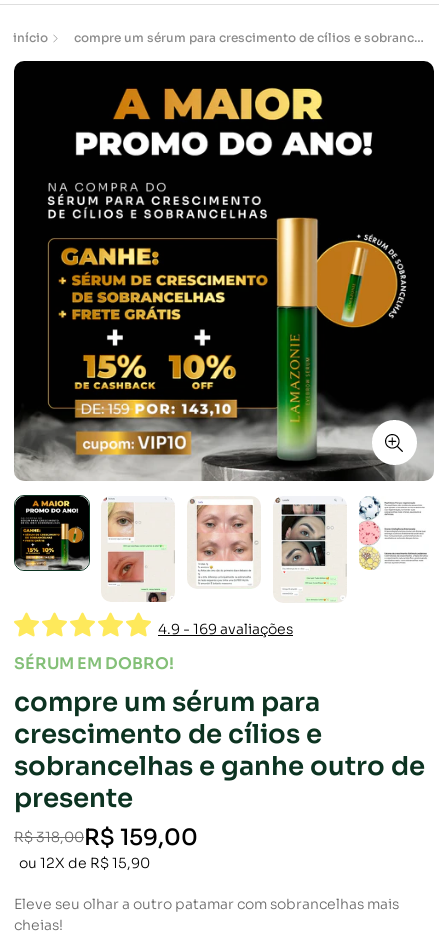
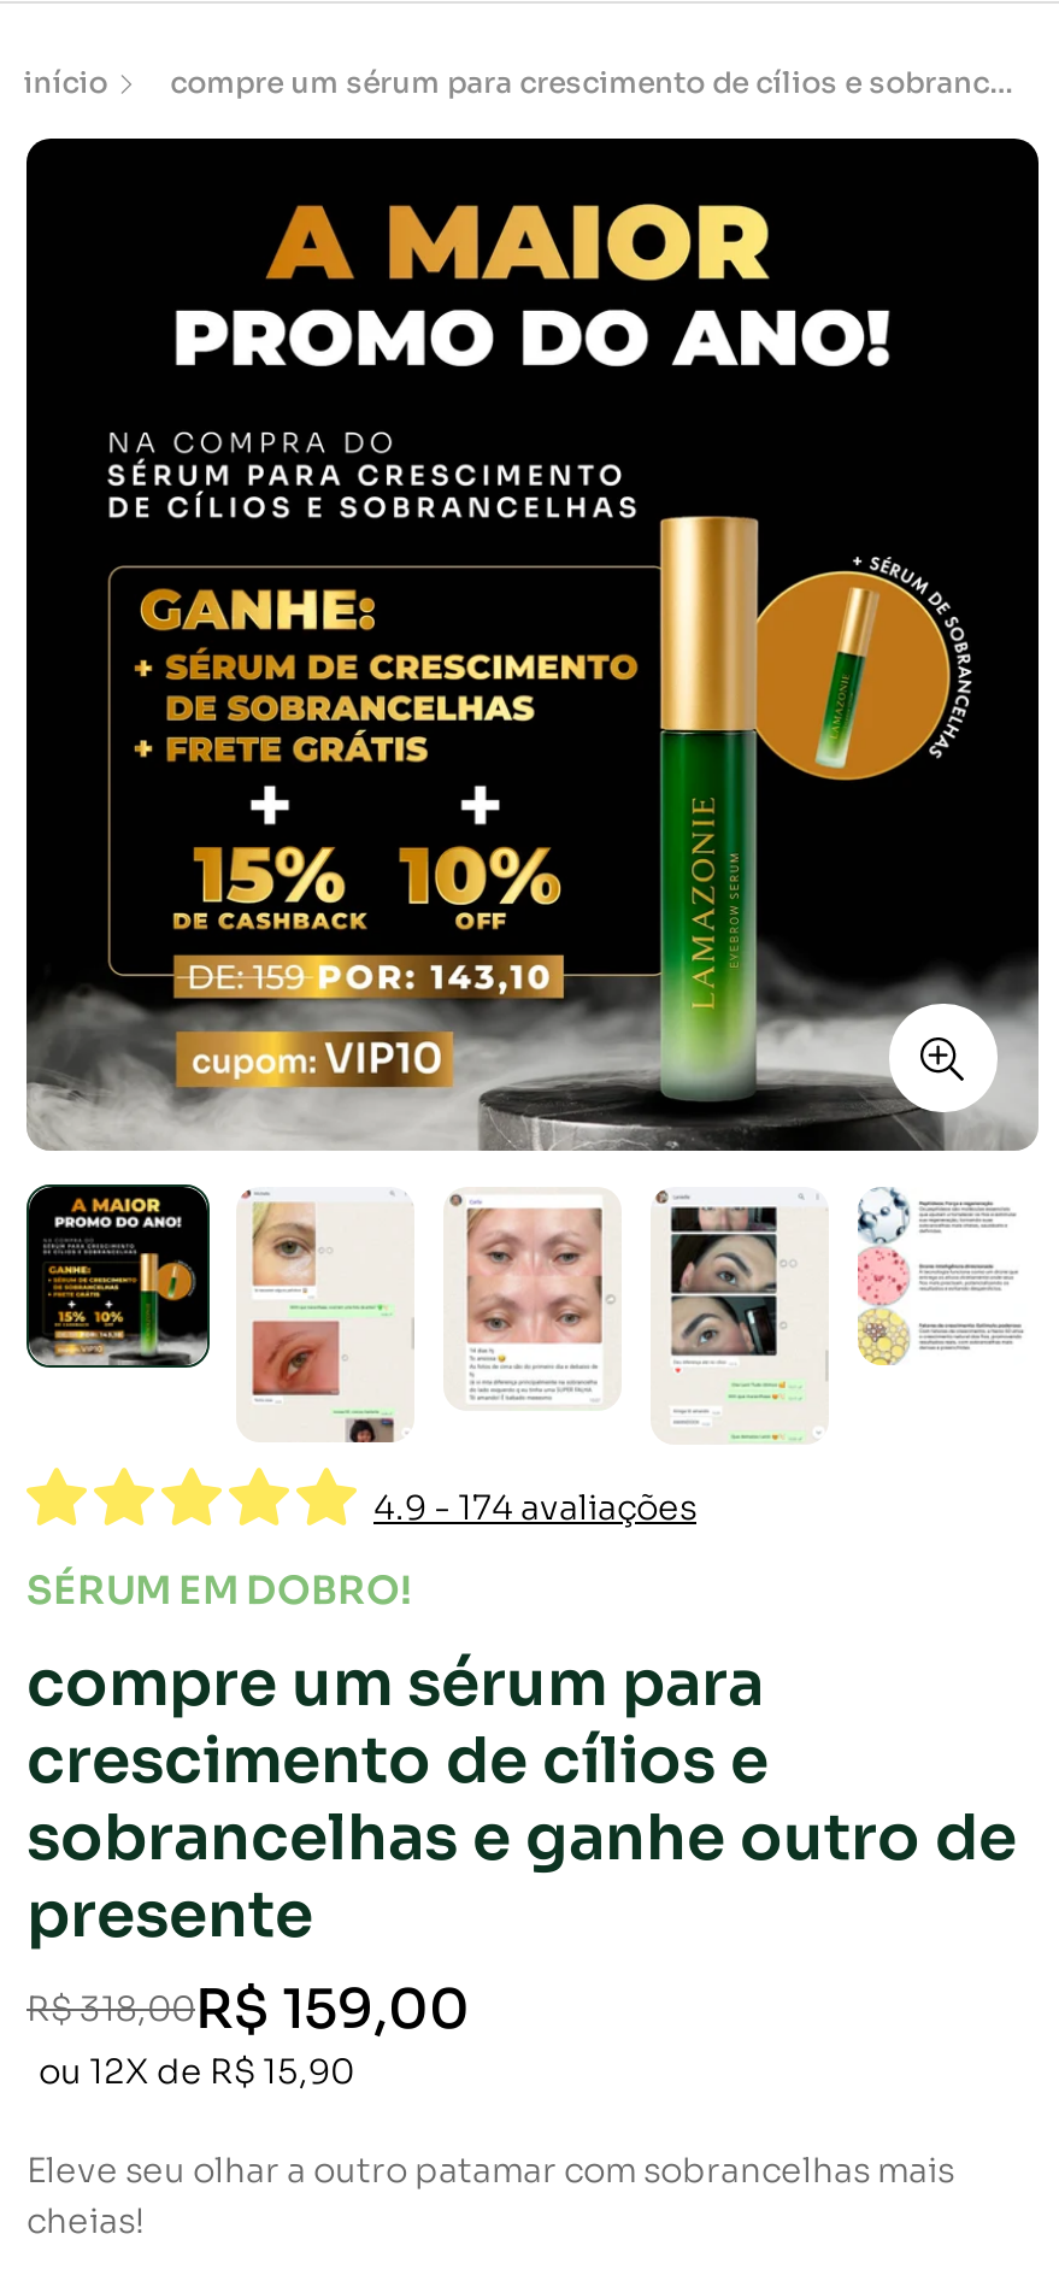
[158,620,293,638] 4.9 - 169 avaliações -> [373,1485,696,1528] 4.9 - 174 avaliações

